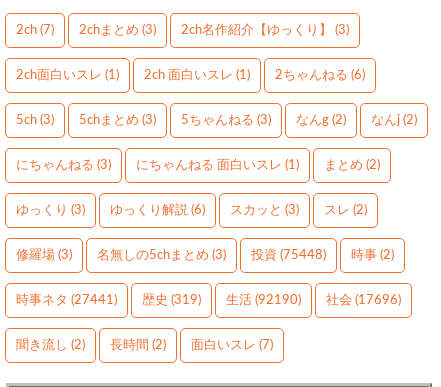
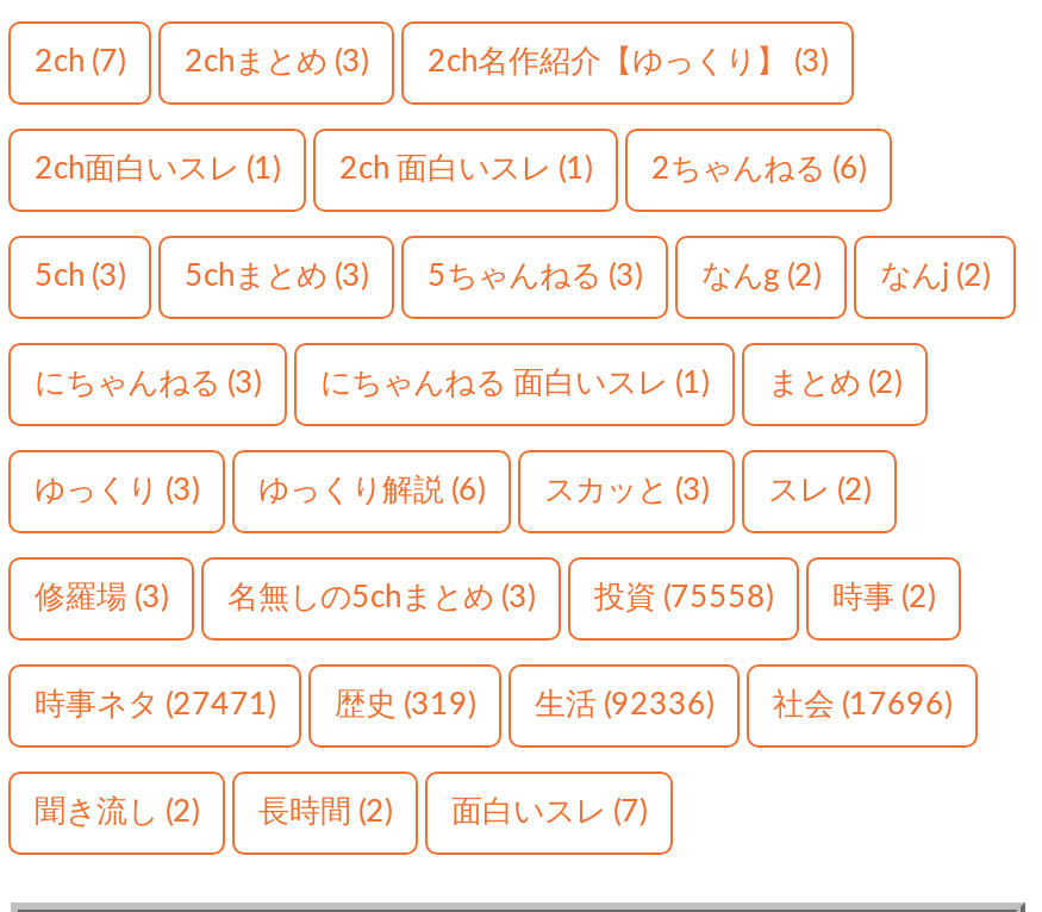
[251,249,326,262] 投資(75448) -> [594,583,773,614] 投資(75558)
[16,294,117,307] 時事ネタ(27441) -> [35,691,275,722] 時事ネタ(27471)
[226,294,301,307] 生活(92190) -> [535,691,713,722] 生活(92336)

